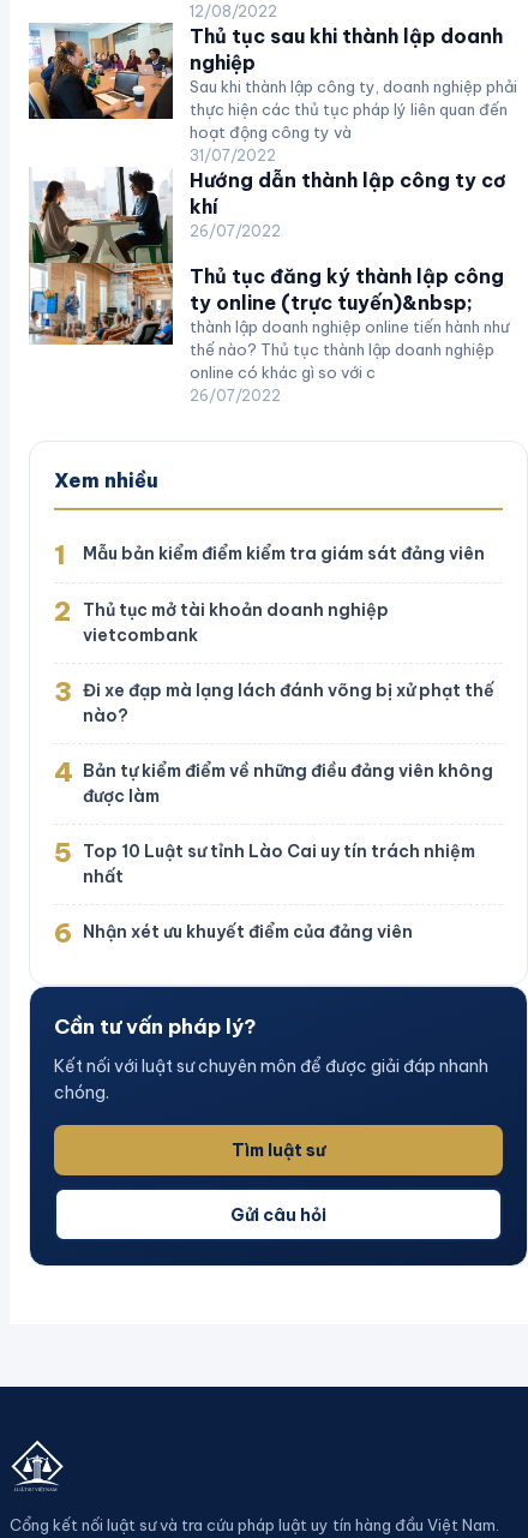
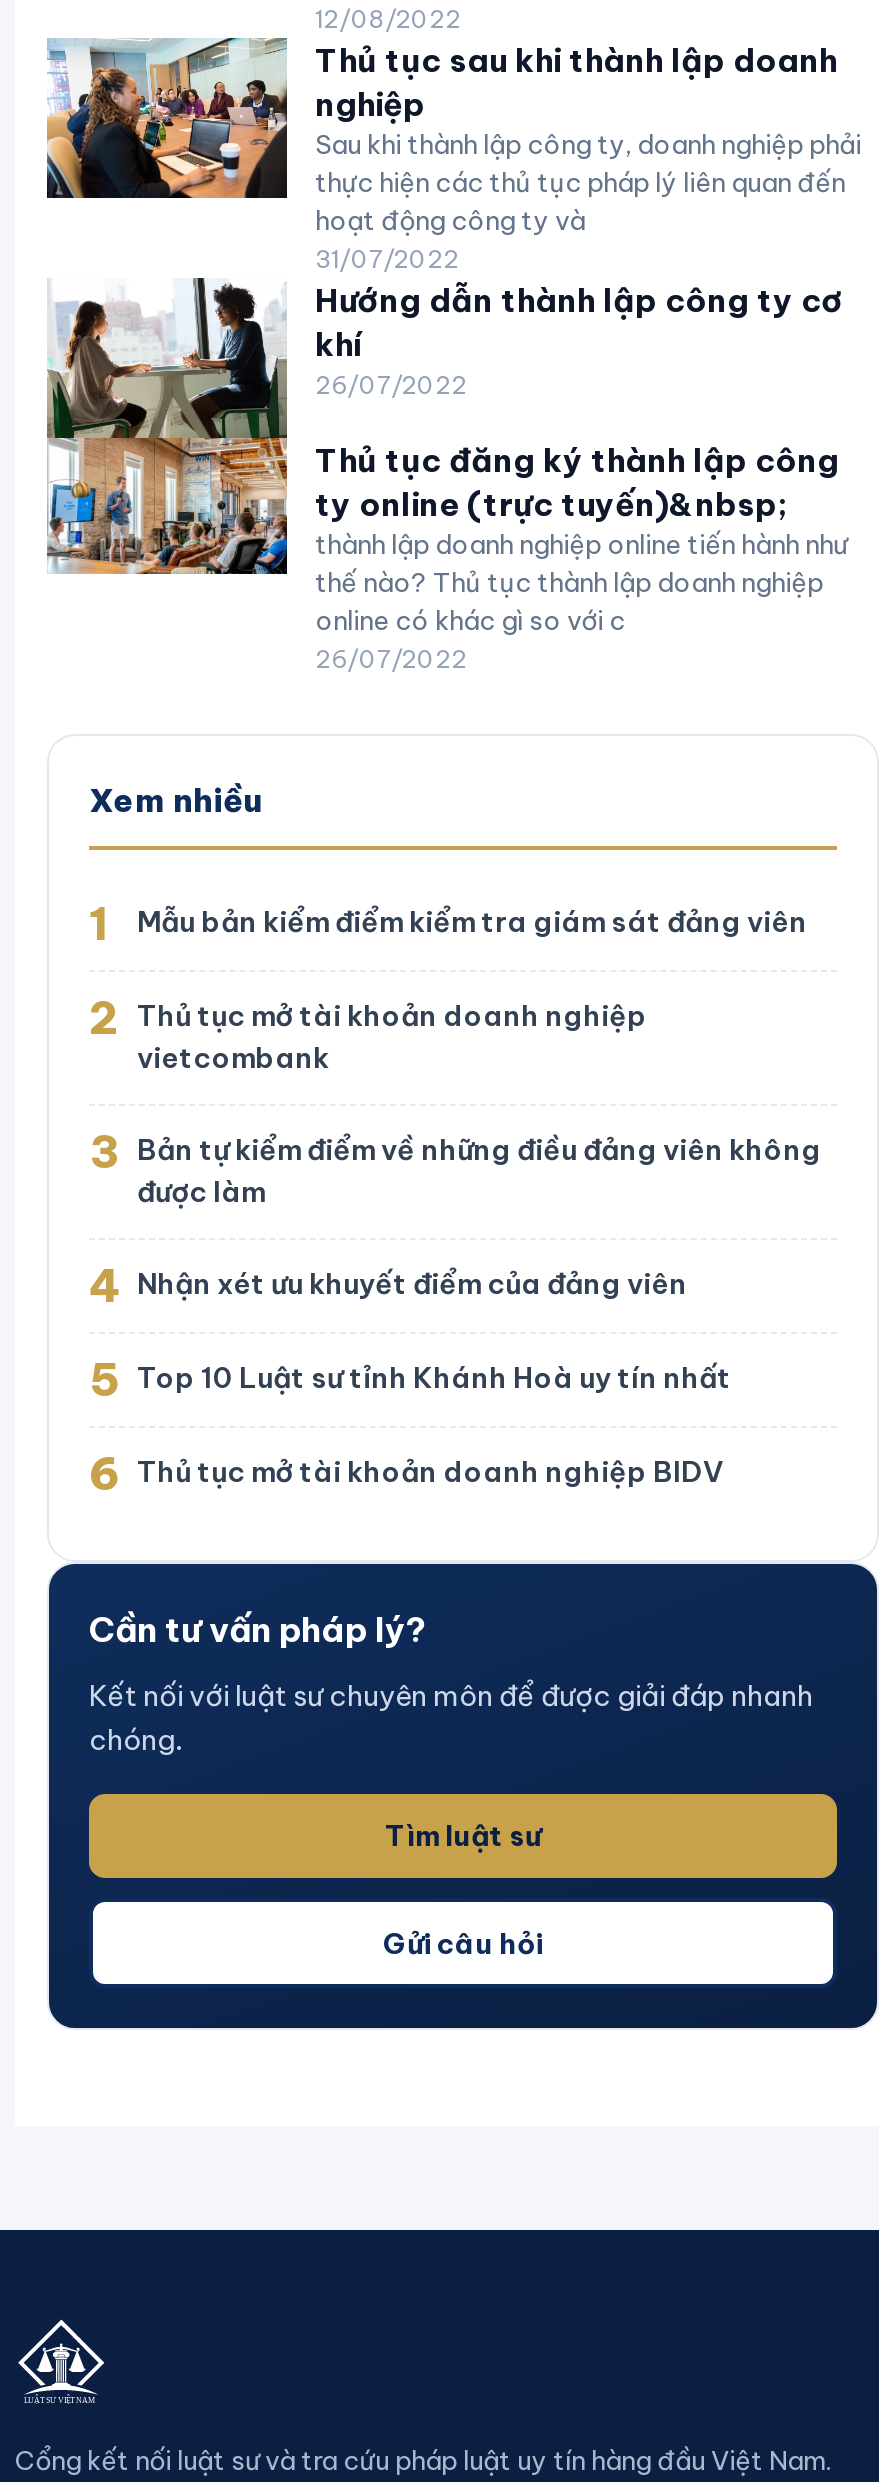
[54,675,494,789] 3 Đi xe đạp mà lạng lách đánh võng bị xử phạt thế | nào? | 4 Bản tự kiểm điểm về những điều đảng viên không -> [89,1125,821,1181] 3 Bản tự kiểm điểm về những điều đảng viên không
moved [83,786,160,807] -> [137,1175,265,1211]: được làm
[54,836,475,950] 5 Top 10 Luật sư tỉnh Lào Cai uy tín trách nhiệm | nhất | 6 Nhận xét ưu khuyết điểm của đảng viên -> [89,1259,731,1503] 4 Nhận xét ưu khuyết điểm của đảng viên | 5 Top 10 Luật sư tỉnh Khánh Hoà uy tín nhất | 6 Thủ tục mở tài khoản doanh nghiệp BIDV

